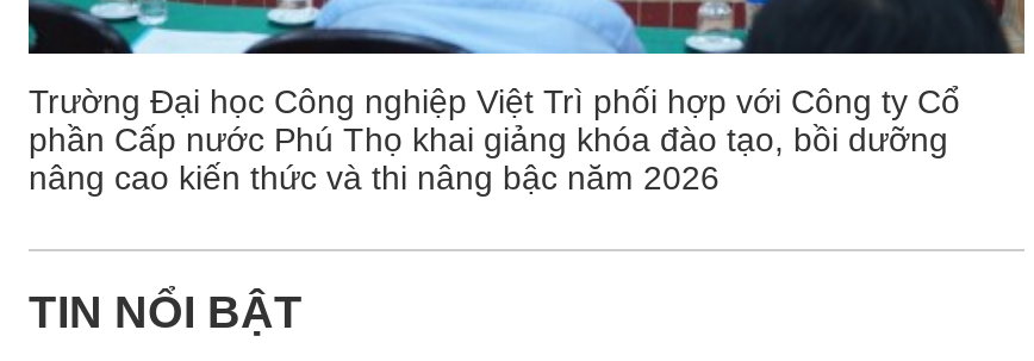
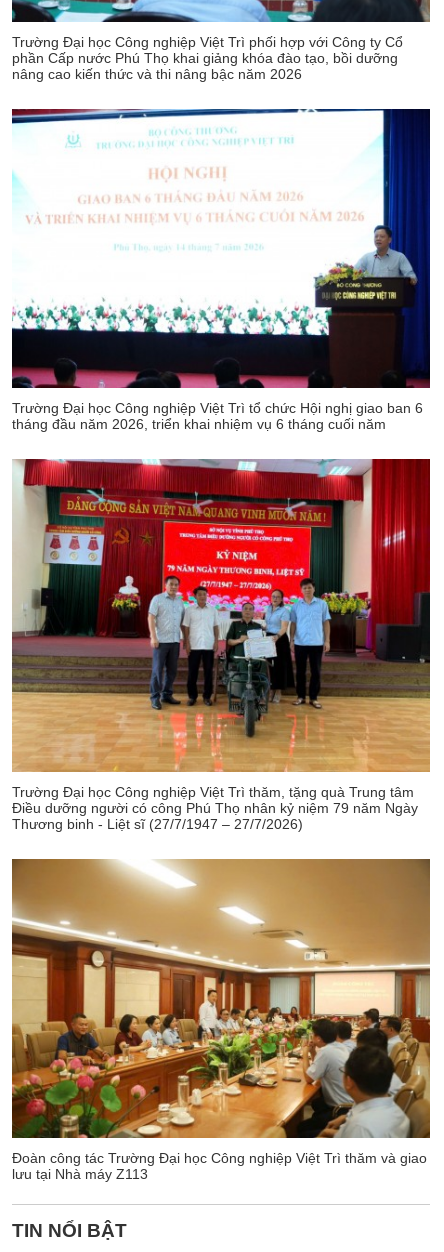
none -> [11,458,431,832] [image] | Trường Đại học Công nghiệp Việt Trì thăm, tặng quà Trung tâm | Điều dưỡng người có công Phú Thọ nhân kỷ niệm 79 năm Ngày | Thương binh - Liệt sĩ (27/7/1947 – 27/7/2026)
none -> [11,858,431,1182] [image] | Đoàn công tác Trường Đại học Công nghiệp Việt Trì thăm và giao | lưu tại Nhà máy Z113
none -> [12,108,431,432] [image] | Trường Đại học Công nghiệp Việt Trì tổ chức Hội nghị giao ban 6 | tháng đầu năm 2026, triển khai nhiệm vụ 6 tháng cuối năm

